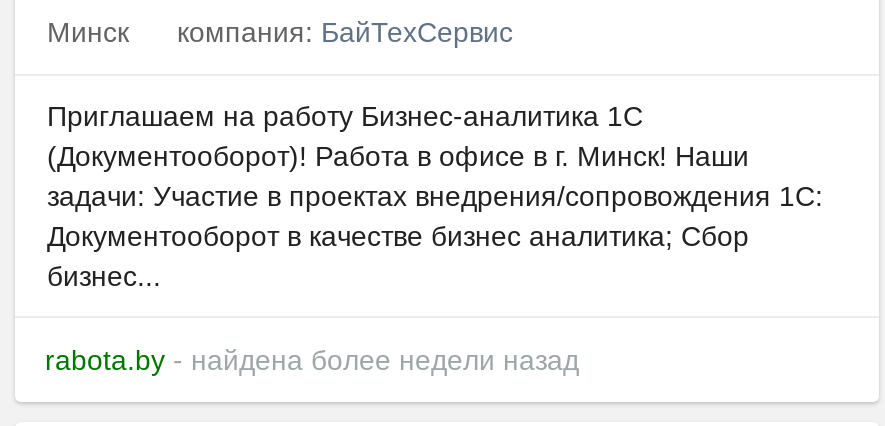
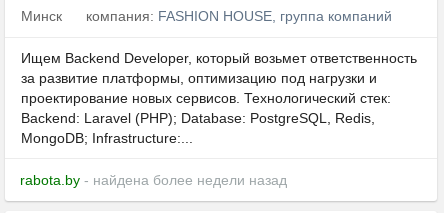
[177,16,513,48] компания: БайТехСервис -> [86,8,392,24] компания: FASHION HOUSE, группа компаний
[47,100,823,292] Приглашаем на работу Бизнес-аналитика 1С | (Документооборот)! Работа в офисе в г. Минск! Наши | задачи: Участие в проектах внедрения/сопровождения 1С: | Документооборот в качестве бизнес аналитика; Сбор | бизнес... -> [21,50,417,146] Ищем Backend Developer, который возьмет ответственность | за развитие платформы, оптимизацию под нагрузки и | проектирование новых сервисов. Технологический стек: | Backend: Laravel (PHP); Database: PostgreSQL, Redis, | MongoDB; Infrastructure:...

